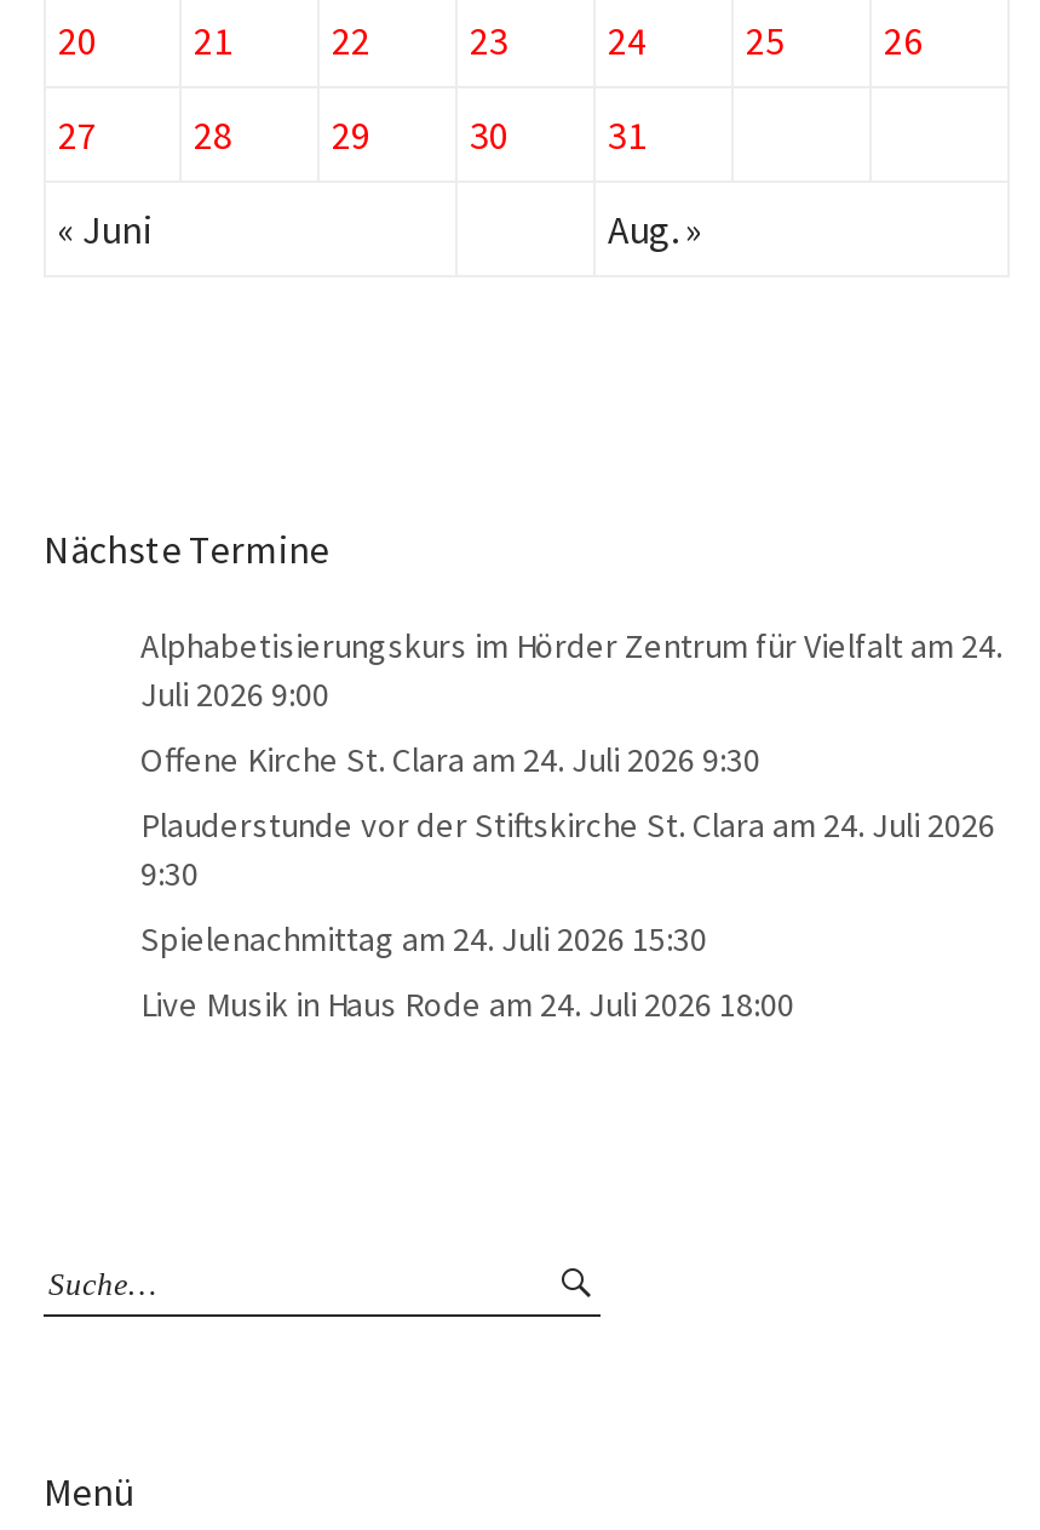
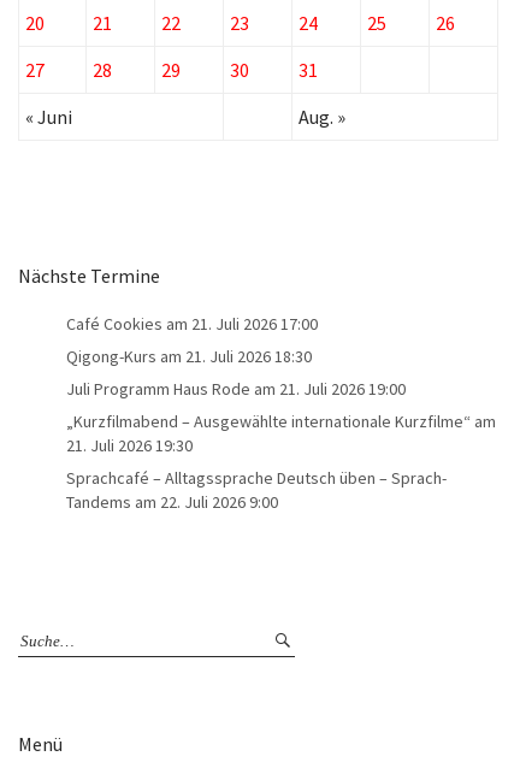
[140,624,1002,716] Alphabetisierungskurs im Hörder Zentrum für Vielfalt am 24. | Juli 2026 9:00 -> [66,313,318,335] Café Cookies am 21. Juli 2026 17:00
[140,738,760,782] Offene Kirche St. Clara am 24. Juli 2026 9:30 -> [66,346,312,367] Qigong-Kurs am 21. Juli 2026 18:30
[140,803,995,895] Plauderstunde vor der Stiftskirche St. Clara am 24. Juli 2026 | 9:30 -> [66,378,406,400] Juli Programm Haus Rode am 21. Juli 2026 19:00
[140,917,707,961] Spielenachmittag am 24. Juli 2026 15:30 -> [66,411,496,456] „Kurzfilmabend – Ausgewählte internationale Kurzfilme“am | 21. Juli 2026 19:30
[140,983,794,1026] Live Musik in Haus Rode am 24. Juli 2026 18:00 -> [66,467,447,513] Sprachcafé – Alltagssprache Deutsch üben – Sprach- | Tandems am 22. Juli 2026 9:00

